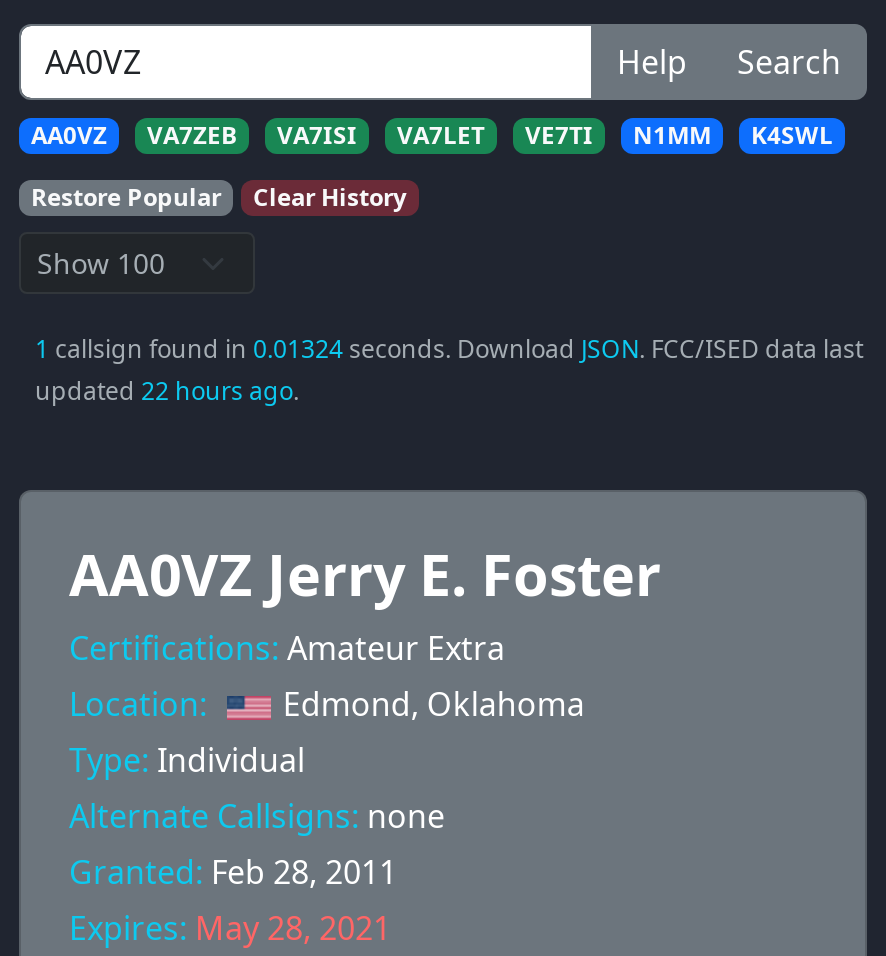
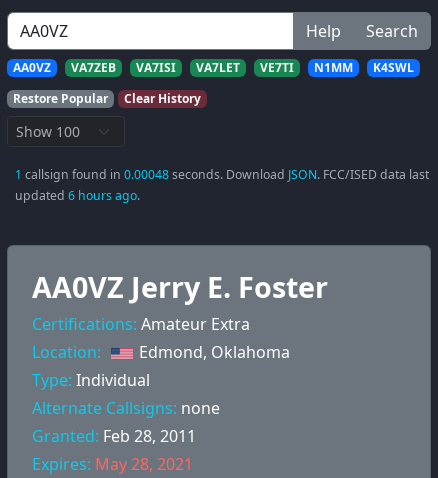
[35,332,863,366] 1 callsign found in 0.01324 seconds. Download JSON. FCC/ISED data last -> [15,166,429,183] 1 callsign found in 0.00048 seconds. Download JSON. FCC/ISED data last
[35,374,299,408] updated 22 hours ago. -> [15,187,140,204] updated 6 hours ago.

